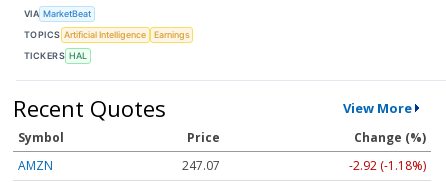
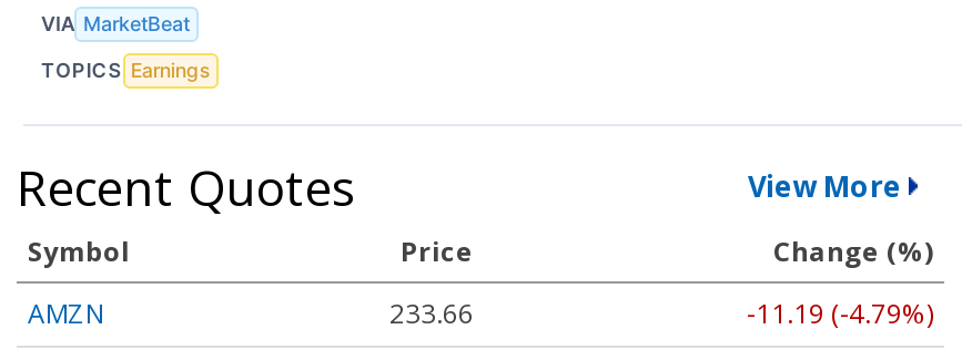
[24,29,190,61] TOPICS Artificial Intelligence | Earnings | TICKERS HAL -> [41,58,211,83] TOPICS Earnings
[182,156,220,173] 247.07 -> [389,294,474,331] 233.66
[349,156,426,173] -2.92 (-1.18%) -> [747,294,933,331] -11.19 (-4.79%)

